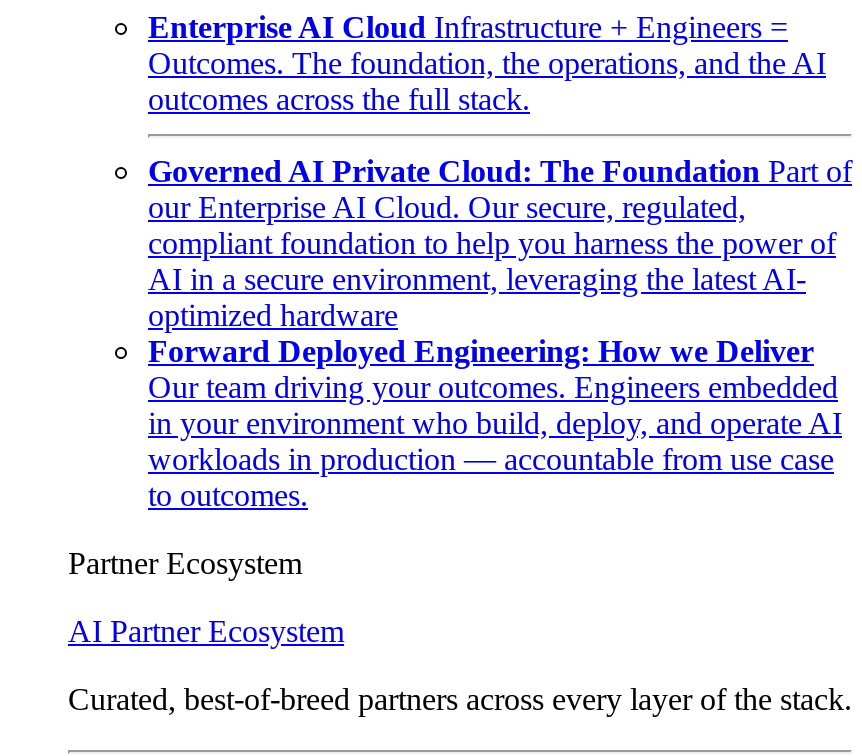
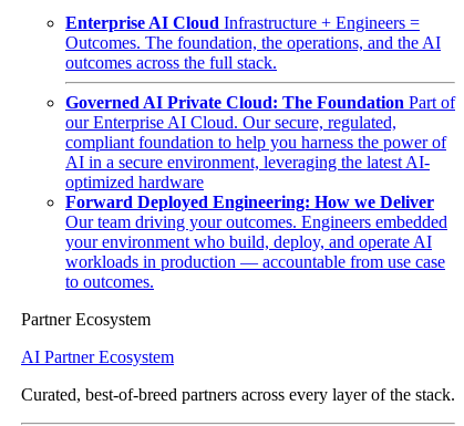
[148,406,842,440] in your environment who build, deploy, and operate AI -> [65,233,432,251] your environment who build, deploy, and operate AI

